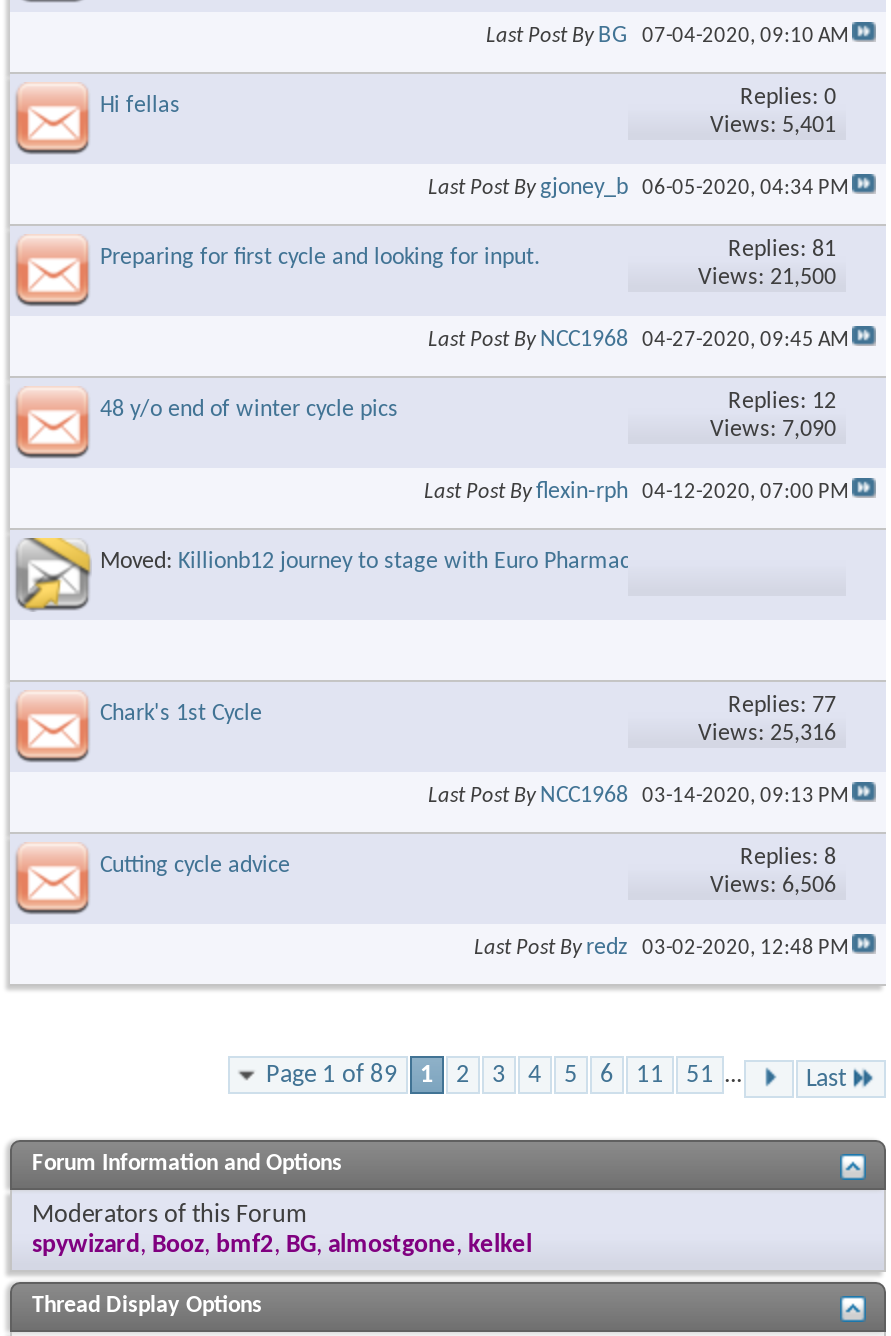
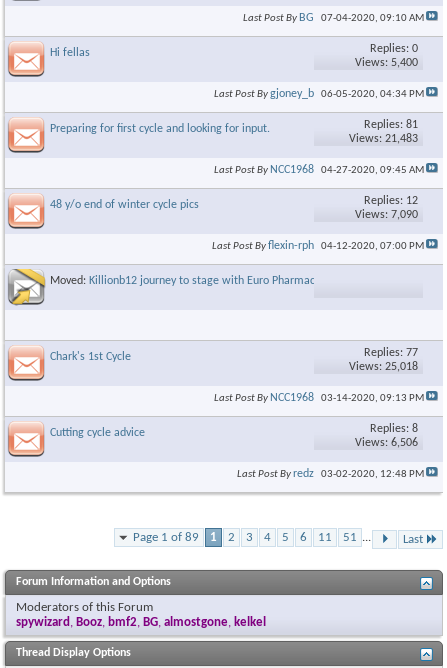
[710,114,836,138] Views: 5,401 -> [355,57,418,69] Views: 5,400
[698,266,836,290] Views: 21,500 -> [349,133,418,145] Views: 21,483
[698,722,836,746] Views: 25,316 -> [349,361,418,373] Views: 25,018

